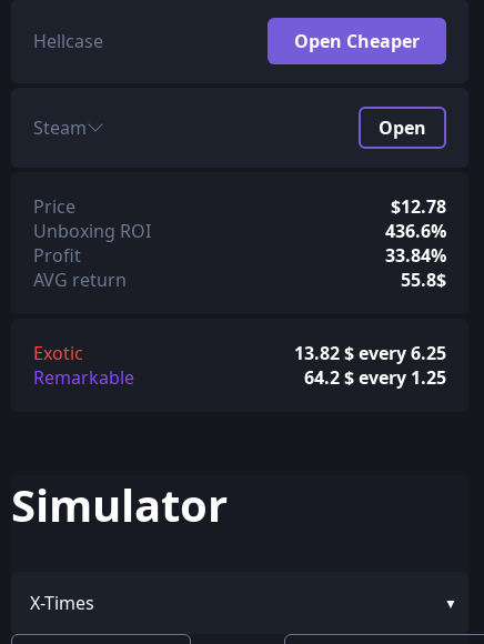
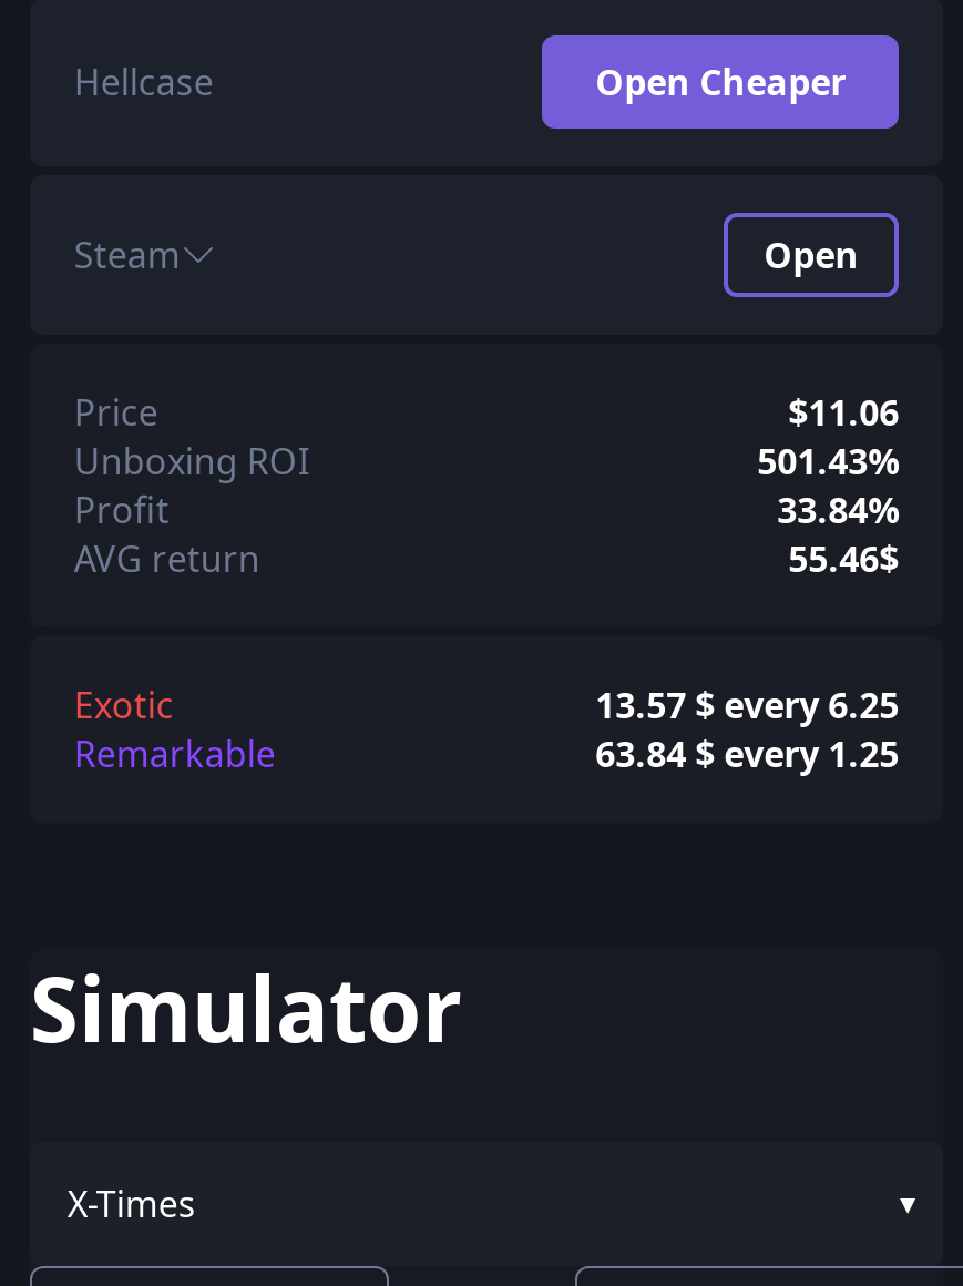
[391,194,446,219] $12.78 -> [788,388,899,437] $11.06
[385,219,446,243] 436.6% -> [757,437,899,485] 501.43%
[401,267,446,292] 55.8$ -> [788,534,899,583] 55.46$
[294,341,446,365] 13.82 $ every 6.25 -> [595,680,899,729] 13.57 $ every 6.25
[304,365,446,390] 64.2 $ every 1.25 -> [595,729,899,778] 63.84 $ every 1.25

